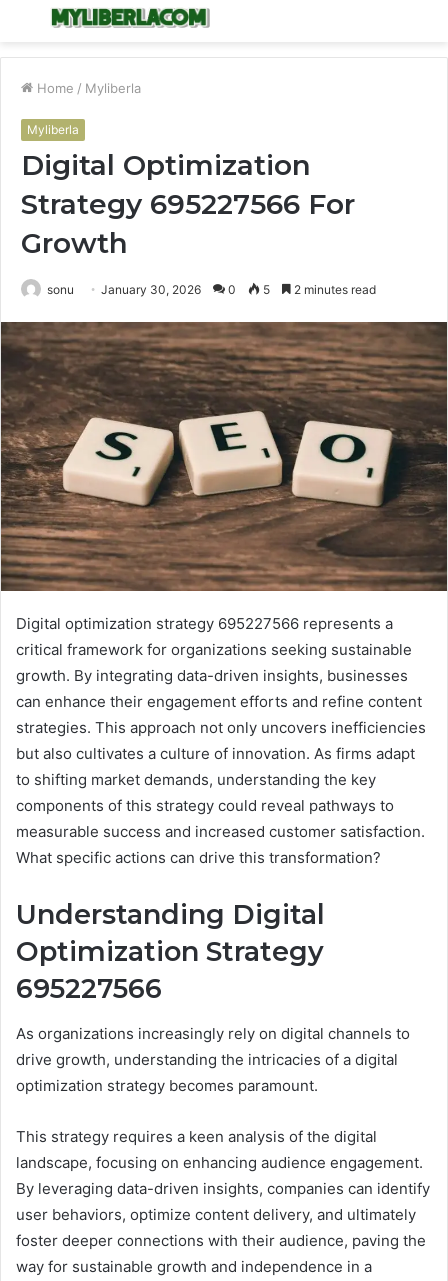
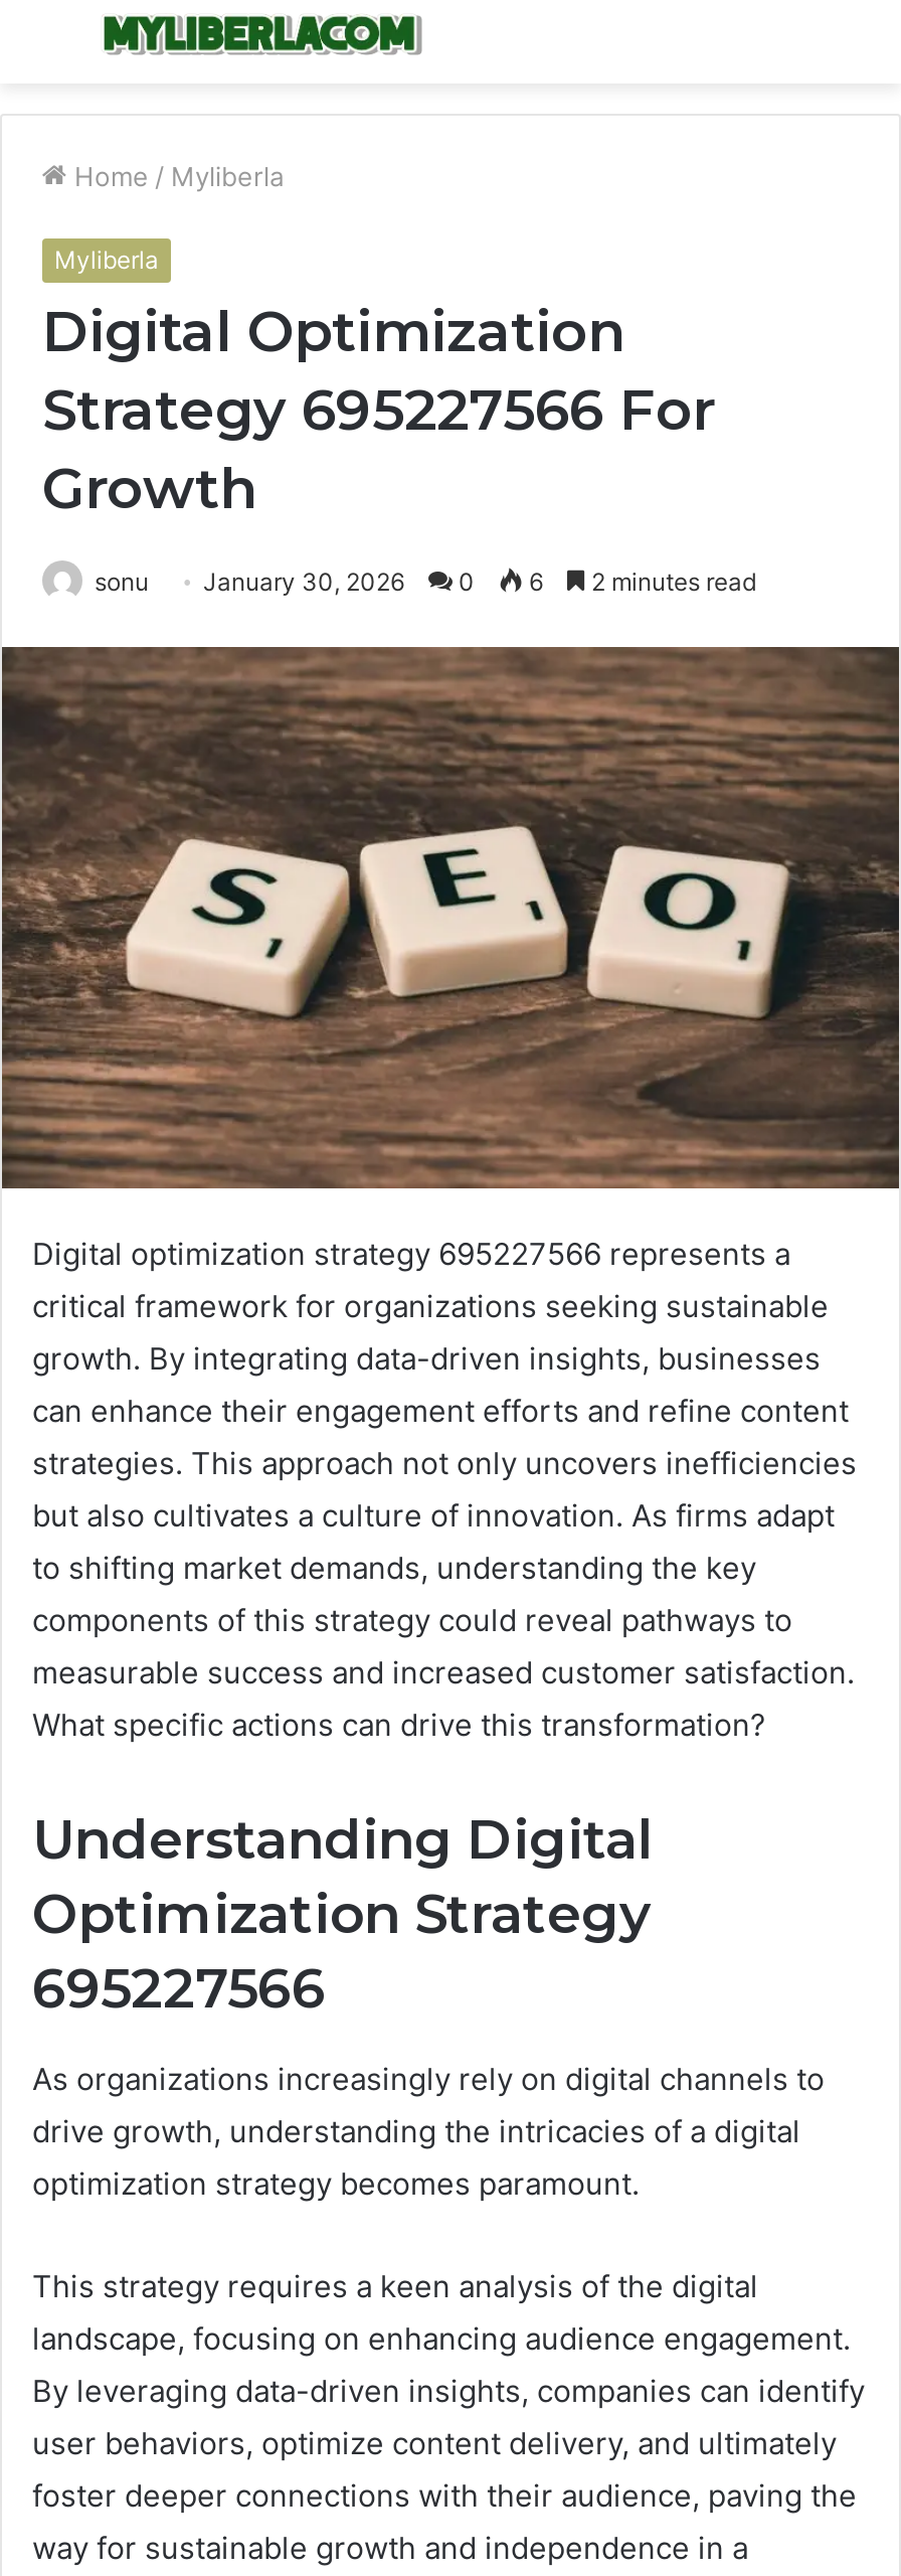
[47,282,376,297] sonu January 30, 2026 0 5 2 minutes read -> [95,567,756,598] sonu January 30, 2026 0 6 2 minutes read

